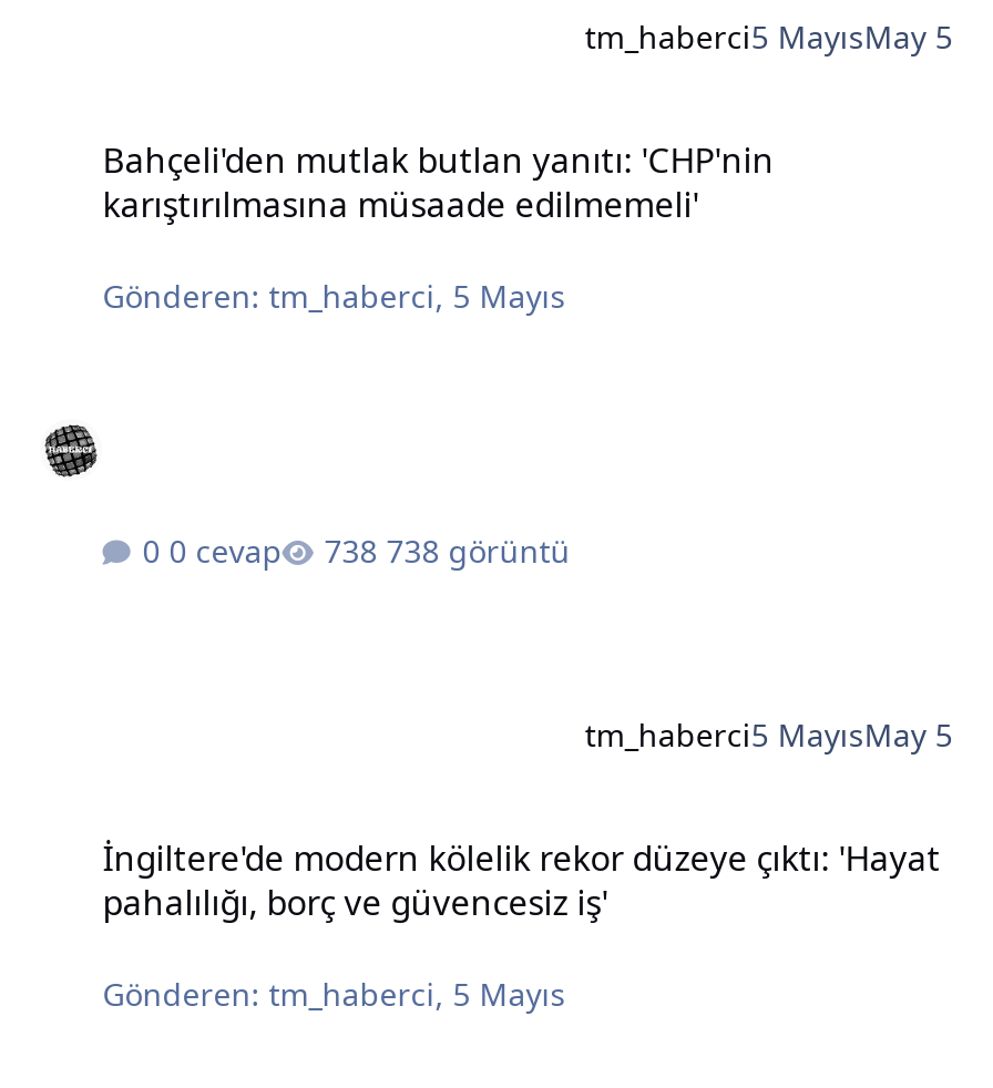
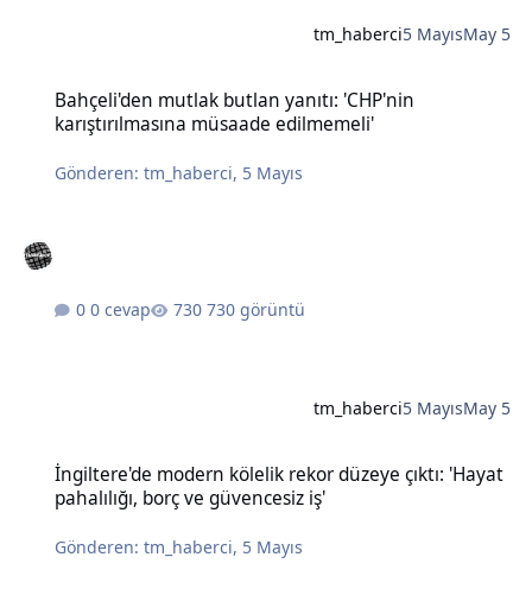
[386,529,570,571] 738 görüntü -> [207,298,305,321] 730 görüntü

